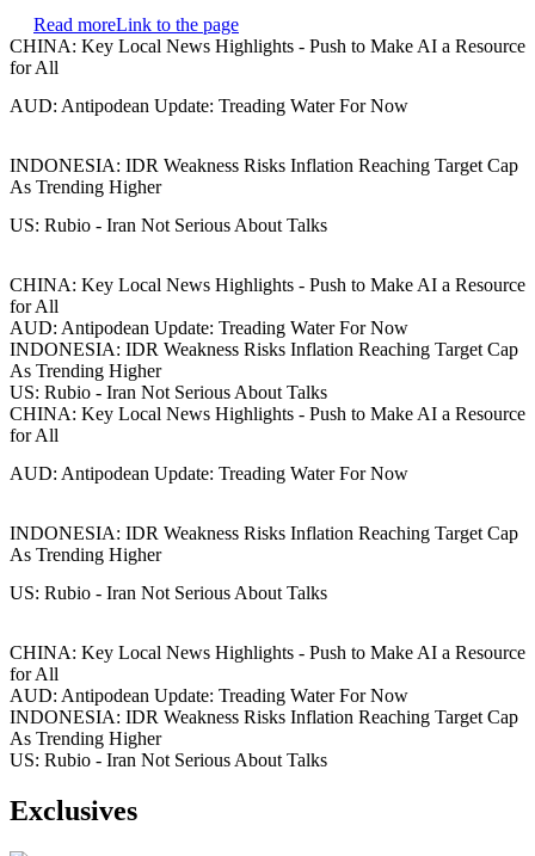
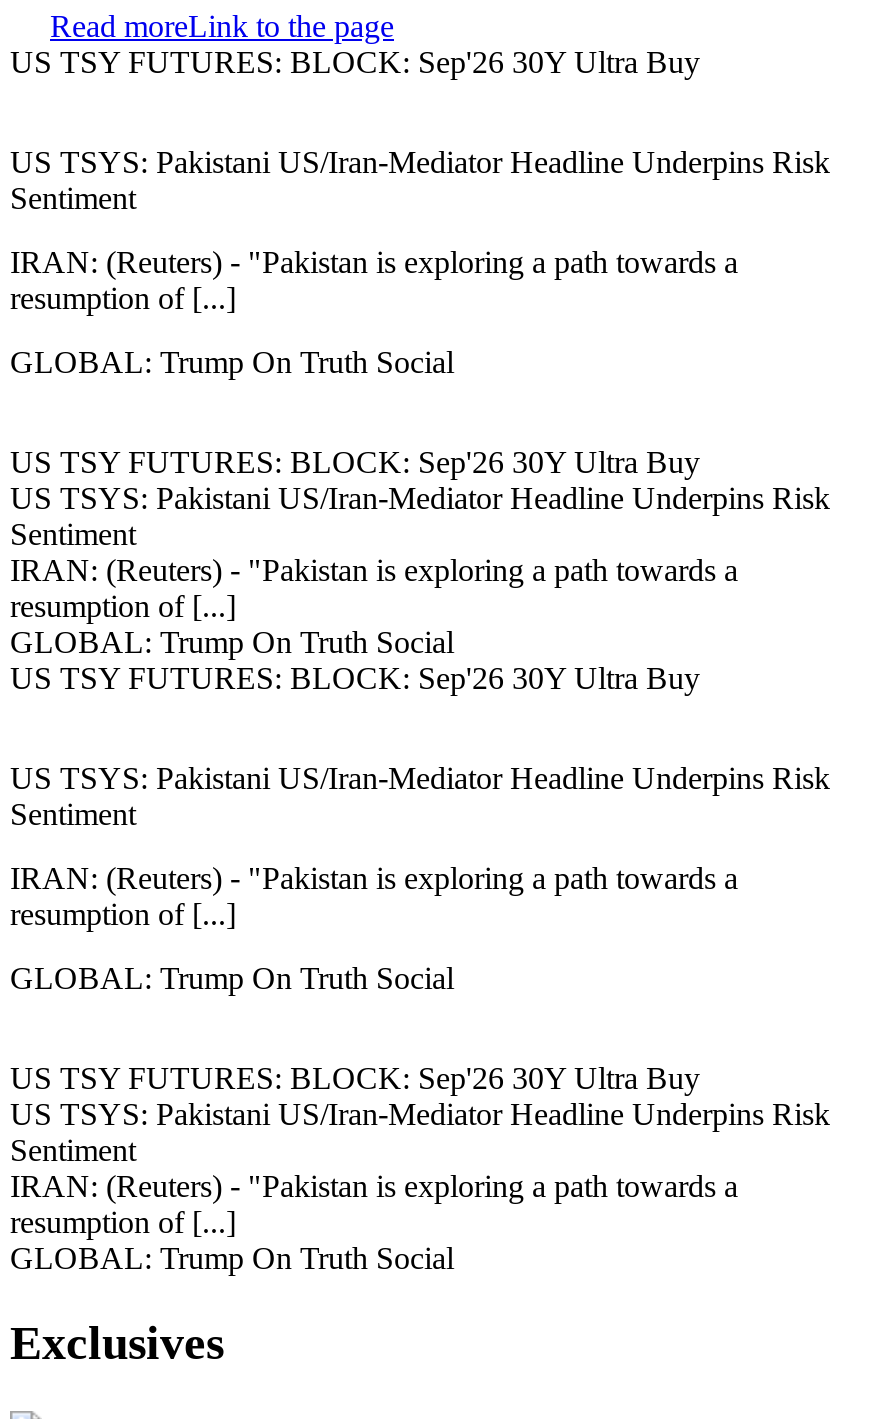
[10,36,525,78] CHINA: Key Local News Highlights - Push to Make AI a Resource | for All -> [10,45,700,79] US TSY FUTURES: BLOCK: Sep'26 30Y Ultra Buy
[10,96,408,116] AUD: Antipodean Update: Treading Water For Now -> [10,145,830,215] US TSYS: Pakistani US/Iran-Mediator Headline Underpins Risk | Sentiment
[10,155,518,197] INDONESIA: IDR Weakness Risks Inflation Reaching Target Cap | As Trending Higher -> [10,245,738,315] IRAN: (Reuters) - "Pakistan is exploring a path towards a | resumption of [...]
[10,215,327,235] US: Rubio - Iran Not Serious About Talks -> [10,345,454,379] GLOBAL: Trump On Truth Social
[10,275,525,446] CHINA: Key Local News Highlights - Push to Make AI a Resource | for All | AUD: Antipodean Update: Treading Water For Now | INDONESIA: IDR Weakness Risks Inflation Reaching Target Cap | As Trending Higher | US: Rubio - Iran Not Serious About Talks | CHINA: Key Local News Highlights - Push to Make AI a Resource | for All -> [10,445,830,695] US TSY FUTURES: BLOCK: Sep'26 30Y Ultra Buy | US TSYS: Pakistani US/Iran-Mediator Headline Underpins Risk | Sentiment | IRAN: (Reuters) - "Pakistan is exploring a path towards a | resumption of [...] | GLOBAL: Trump On Truth Social | US TSY FUTURES: BLOCK: Sep'26 30Y Ultra Buy
[10,463,408,484] AUD: Antipodean Update: Treading Water For Now -> [10,761,830,831] US TSYS: Pakistani US/Iran-Mediator Headline Underpins Risk | Sentiment
[10,523,518,565] INDONESIA: IDR Weakness Risks Inflation Reaching Target Cap | As Trending Higher -> [10,861,738,931] IRAN: (Reuters) - "Pakistan is exploring a path towards a | resumption of [...]
[10,583,327,603] US: Rubio - Iran Not Serious About Talks -> [10,961,454,995] GLOBAL: Trump On Truth Social
[10,643,525,770] CHINA: Key Local News Highlights - Push to Make AI a Resource | for All | AUD: Antipodean Update: Treading Water For Now | INDONESIA: IDR Weakness Risks Inflation Reaching Target Cap | As Trending Higher | US: Rubio - Iran Not Serious About Talks -> [10,1061,830,1275] US TSY FUTURES: BLOCK: Sep'26 30Y Ultra Buy | US TSYS: Pakistani US/Iran-Mediator Headline Underpins Risk | Sentiment | IRAN: (Reuters) - "Pakistan is exploring a path towards a | resumption of [...] | GLOBAL: Trump On Truth Social

